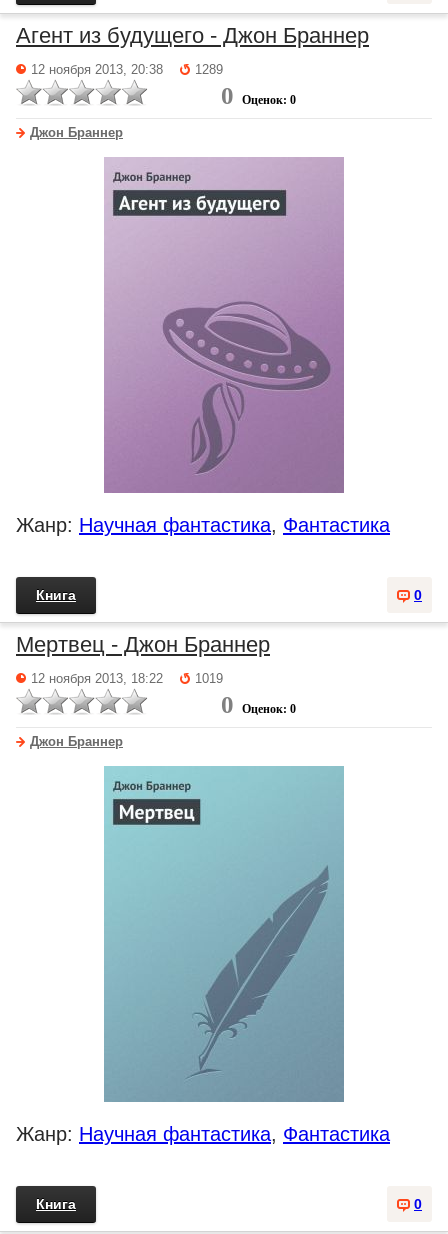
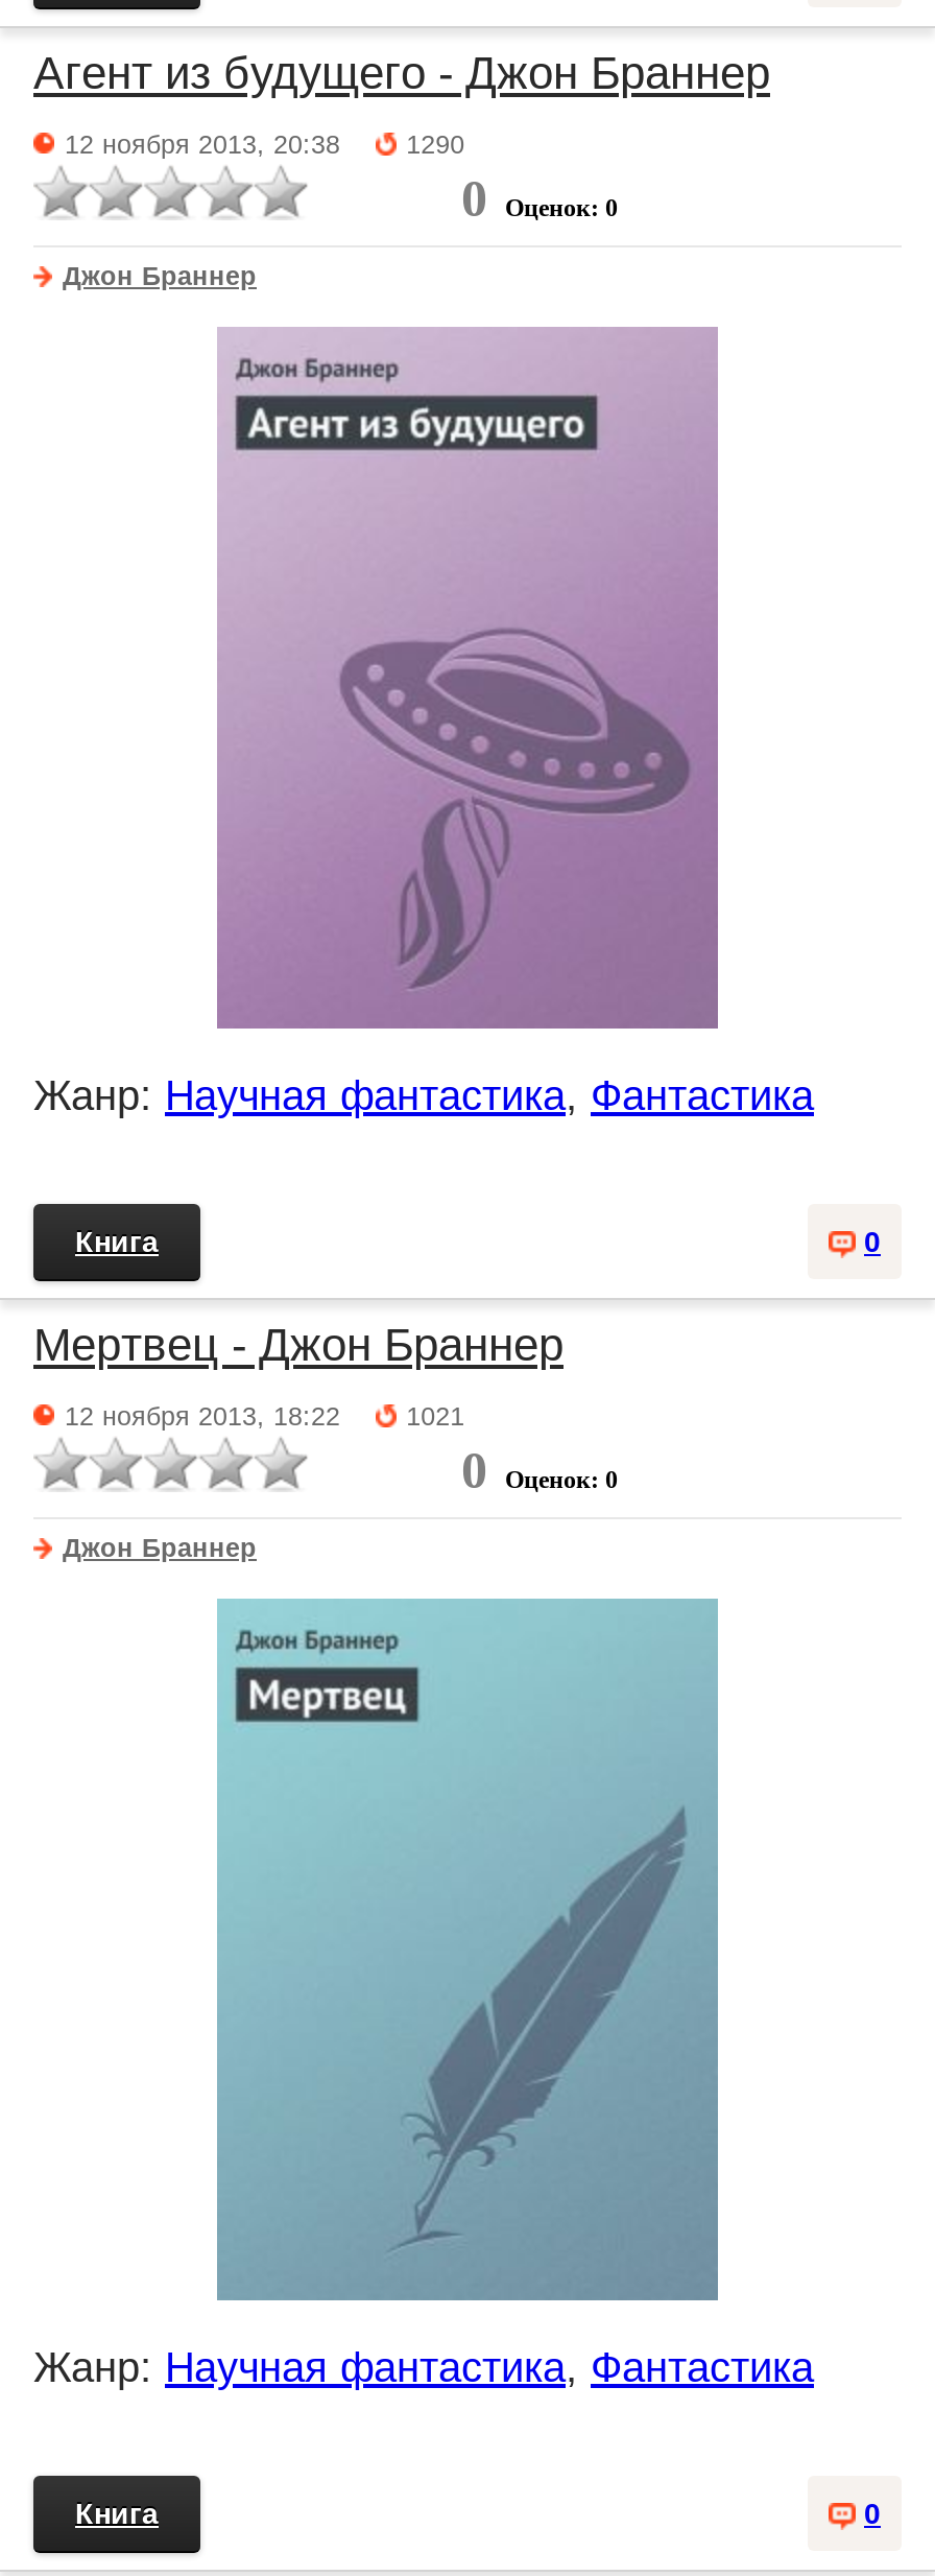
[195,63,223,77] 1289 -> [406,131,465,160] 1290
[195,672,223,686] 1019 -> [406,1402,465,1432] 1021

